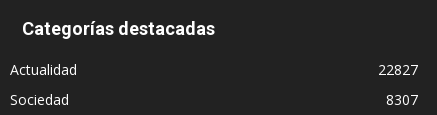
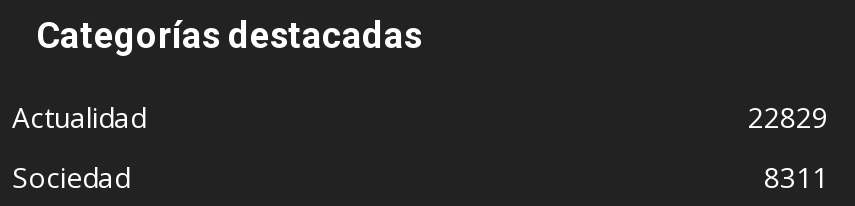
[378,60,418,79] 22827 -> [748,98,828,136] 22829
[386,90,418,109] 8307 -> [764,158,828,196] 8311

